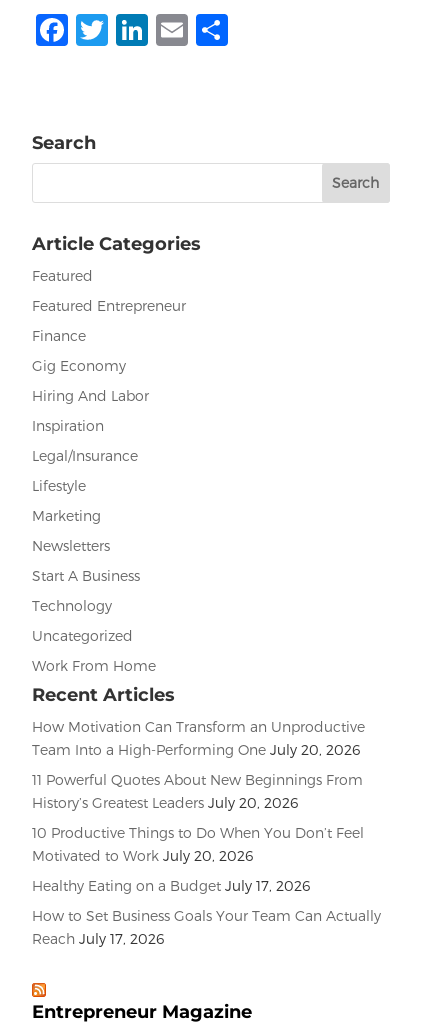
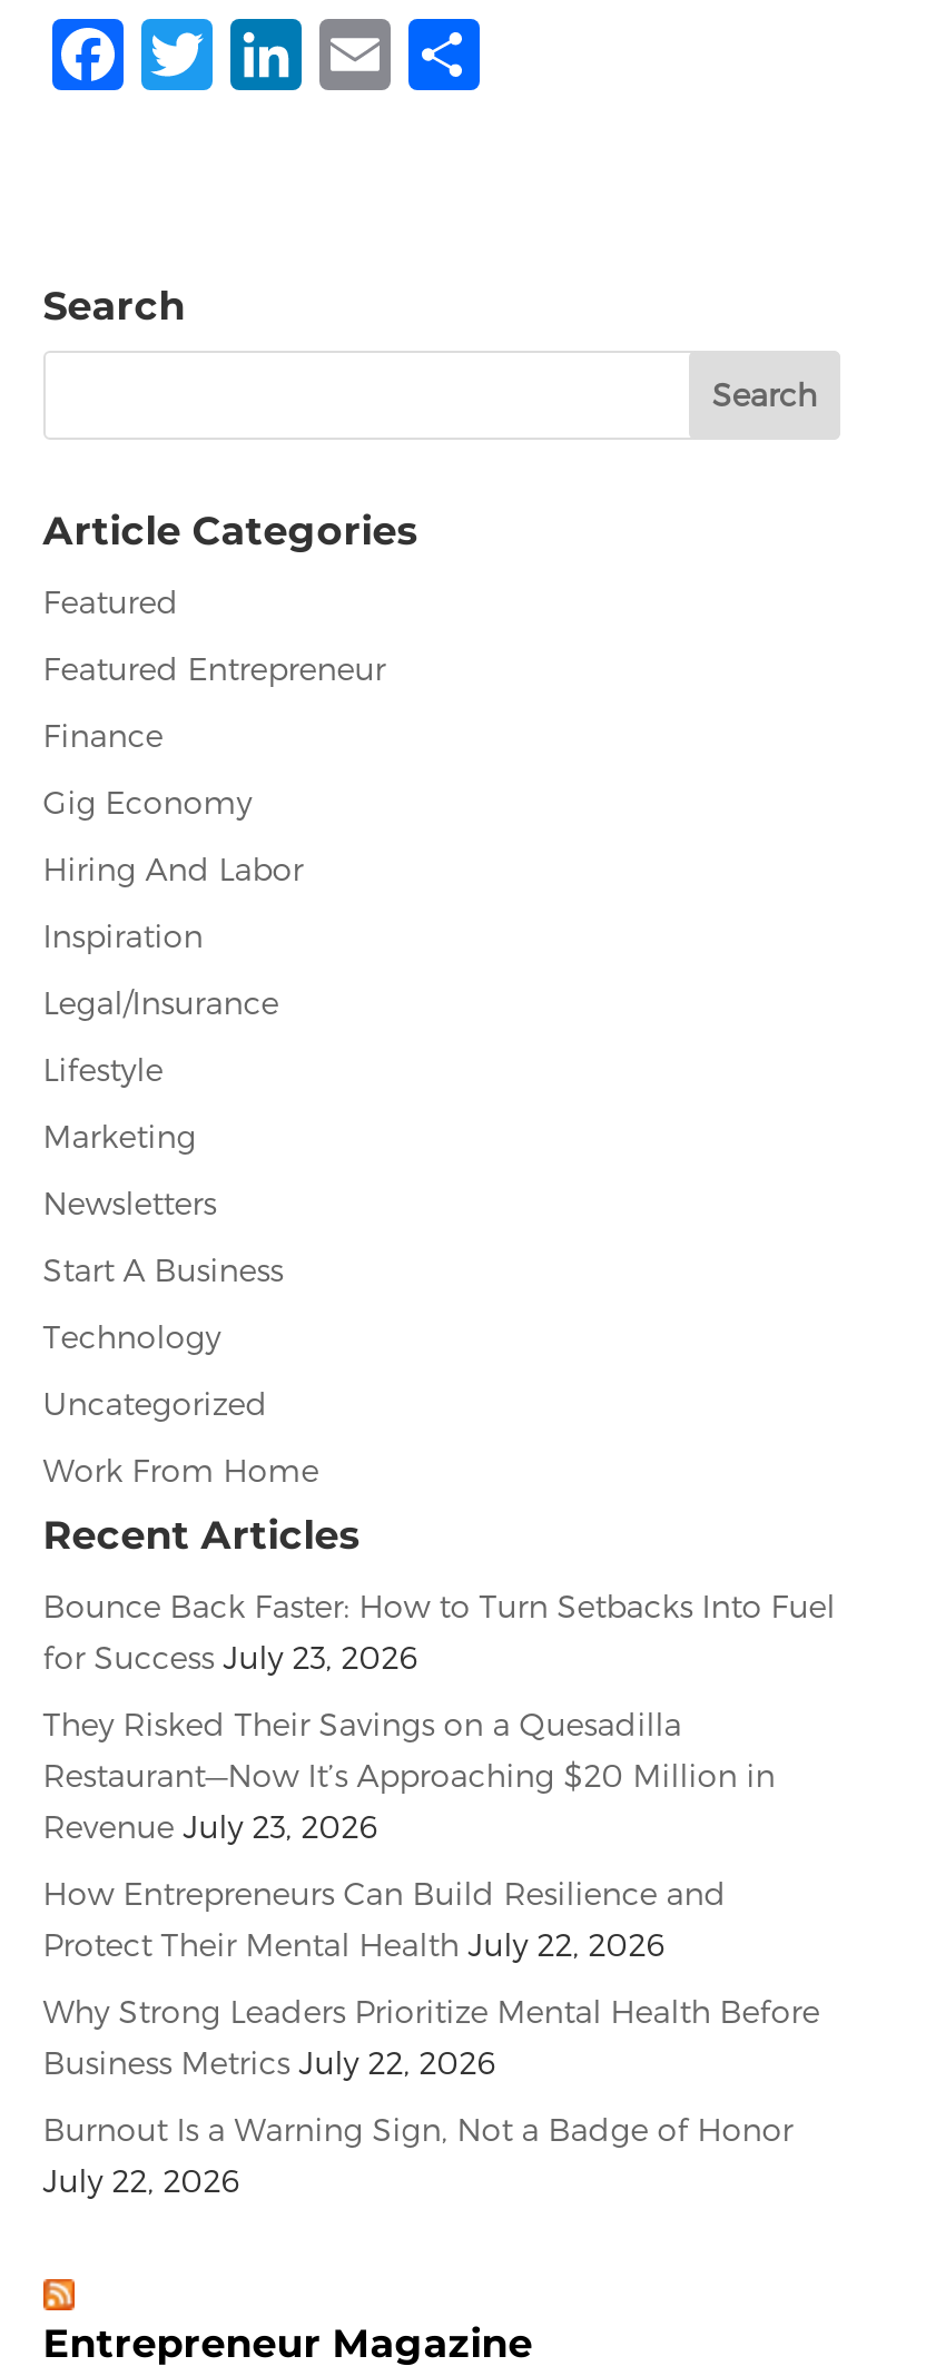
[32,718,365,758] How Motivation Can Transform an Unproductive | Team Into a High-Performing One July 20, 2026 -> [43,1586,835,1675] Bounce Back Faster: How to Turn Setbacks Into Fuel | for Success July 23, 2026
[32,771,363,811] 11 Powerful Quotes About New Beginnings From | History’s Greatest Leaders July 20, 2026 -> [43,1704,775,1845] They Risked Their Savings on a Quesadilla | Restaurant—Now It’s Approaching $20 Million in | Revenue July 23, 2026
[32,824,364,864] 10 Productive Things to Do When You Don’t Feel | Motivated to Work July 20, 2026 -> [43,1874,726,1963] How Entrepreneurs Can Build Resilience and | Protect Their Mental Health July 22, 2026
[32,877,310,894] Healthy Eating on a Budget July 17, 2026 -> [43,1992,820,2081] Why Strong Leaders Prioritize Mental Health Before | Business Metrics July 22, 2026
[32,907,381,947] How to Set Business Goals Your Team Can Actually | Reach July 17, 2026 -> [43,2110,793,2199] Burnout Is a Warning Sign, Not a Badge of Honor | July 22, 2026

